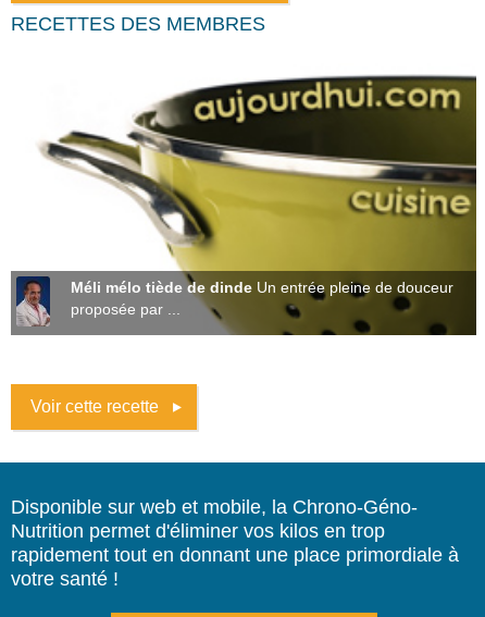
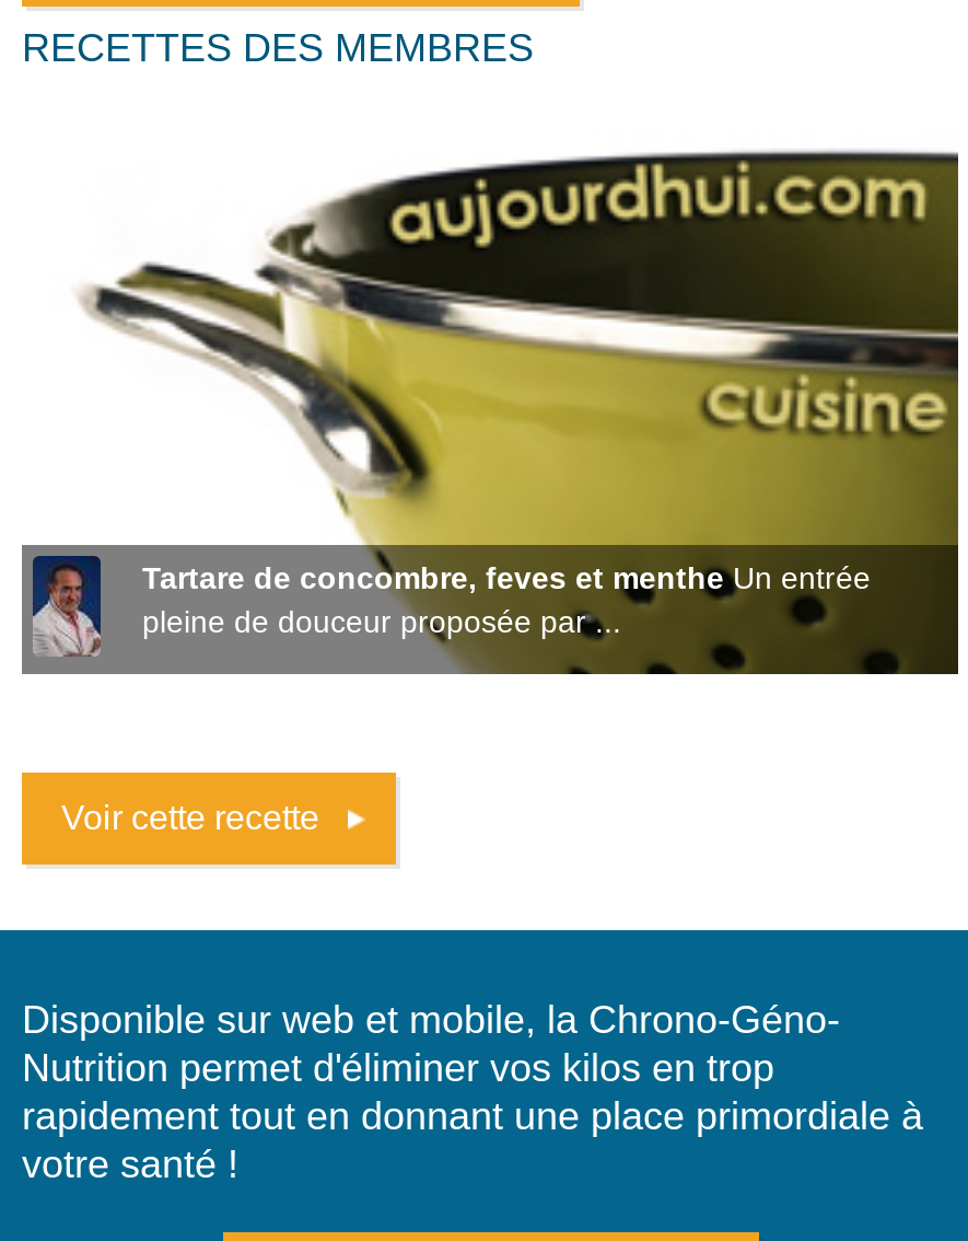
[71,279,453,318] Méli mélo tiède de dinde Un entrée pleine de douceur | proposée par ... -> [142,560,871,639] Tartare de concombre, feves et menthe Un entrée | pleine de douceur proposée par ...

